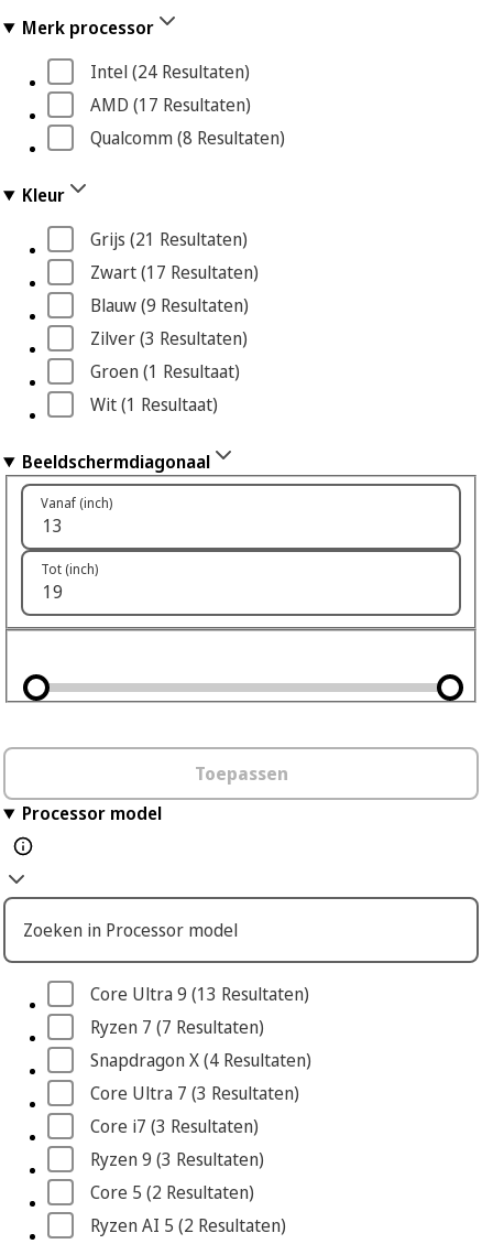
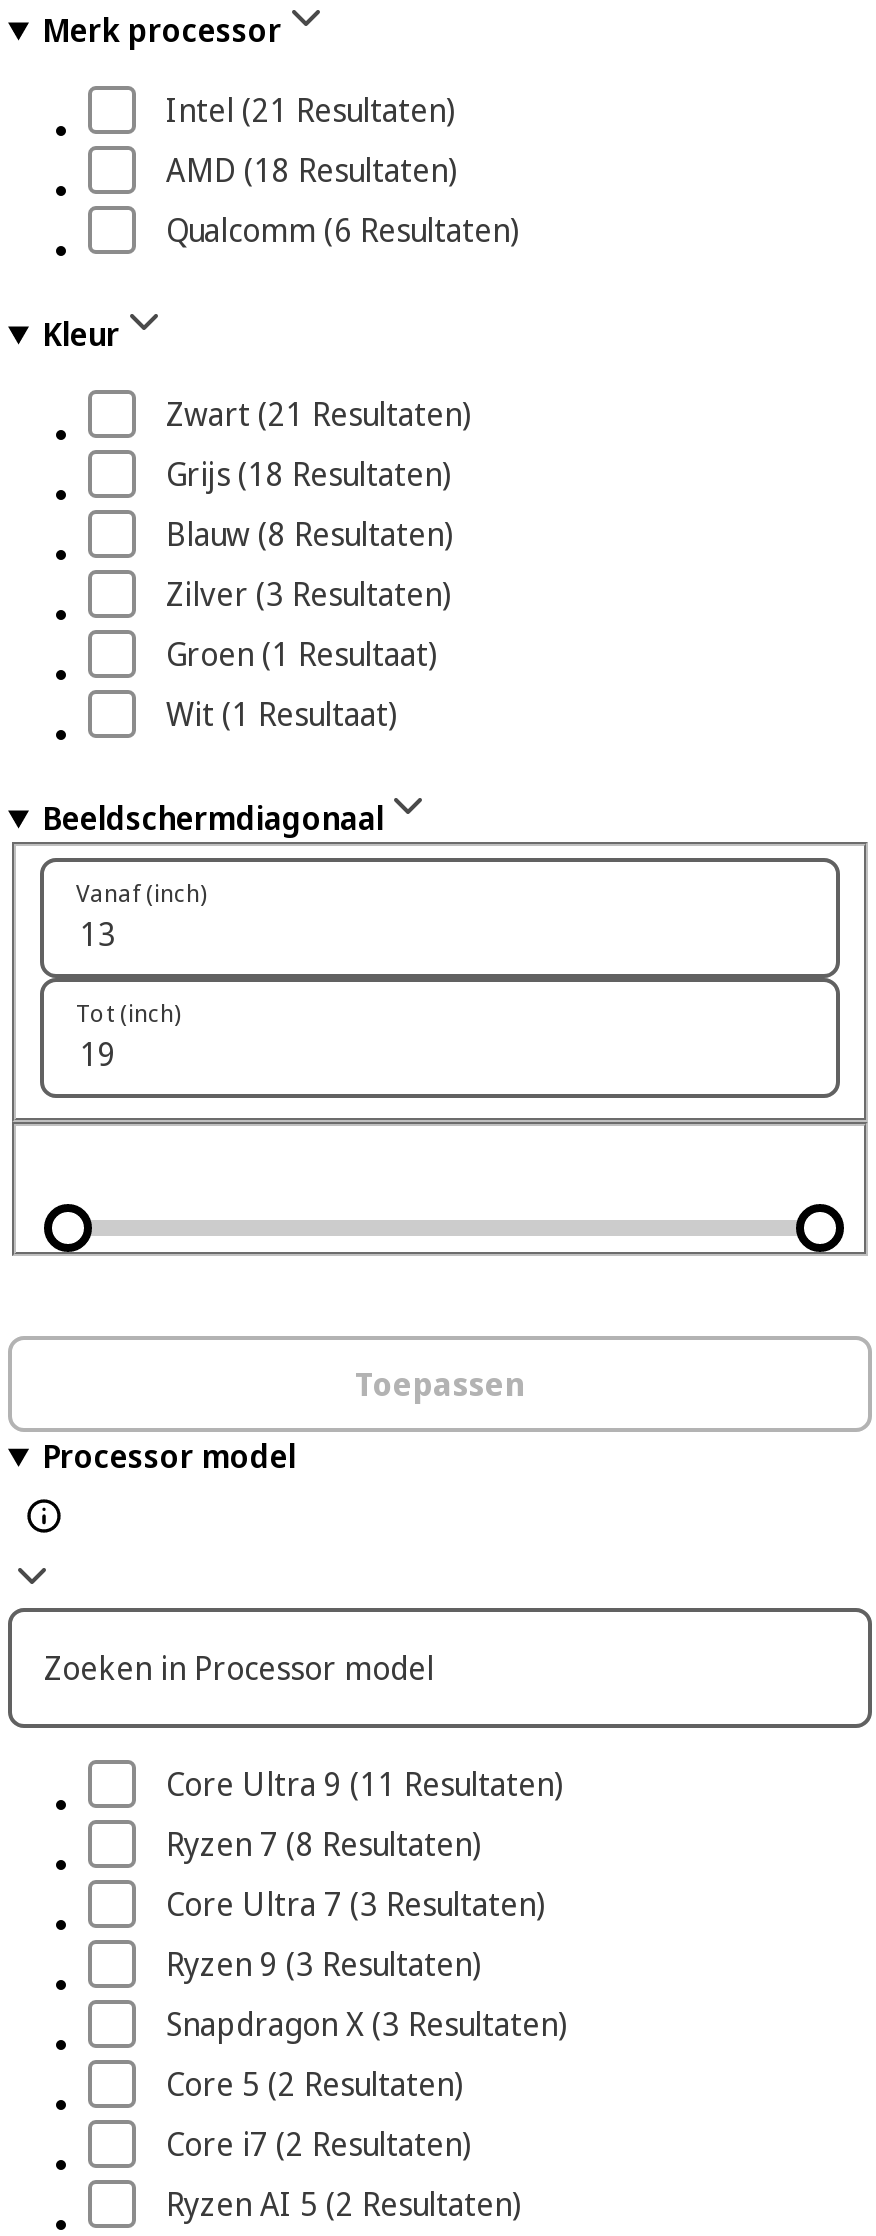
[90,60,250,84] Intel (24 Resultaten) -> [166,88,456,132] Intel (21 Resultaten)
[90,93,251,117] AMD (17 Resultaten) -> [166,148,458,192] AMD (18 Resultaten)
[90,126,285,150] Qualcomm (8 Resultaten) -> [166,208,520,252] Qualcomm (6 Resultaten)
[90,227,248,251] Grijs (21 Resultaten) -> [166,392,472,436] Zwart (21 Resultaten)
[90,260,259,284] Zwart (17 Resultaten) -> [166,452,452,496] Grijs (18 Resultaten)
[90,293,249,317] Blauw (9 Resultaten) -> [166,512,454,556] Blauw (8 Resultaten)
[90,982,311,1072] Core Ultra 9 (13 Resultaten) | Ryzen 7 (7 Resultaten) | Snapdragon X (4 Resultaten) -> [166,1762,564,1866] Core Ultra 9 (11 Resultaten) | Ryzen 7 (8 Resultaten)
moved [90,1081,299,1105] -> [166,1882,546,1926]: Core Ultra 7 (3 Resultaten)
[90,1114,259,1138] Core i7 (3 Resultaten) -> none
moved [90,1147,264,1171] -> [166,1942,482,1986]: Ryzen 9 (3 Resultaten)
none -> [166,2002,568,2046] Snapdragon X (3 Resultaten)
moved [90,1180,254,1205] -> [166,2062,464,2106]: Core 5 (2 Resultaten)
none -> [166,2122,472,2166] Core i7 (2 Resultaten)

